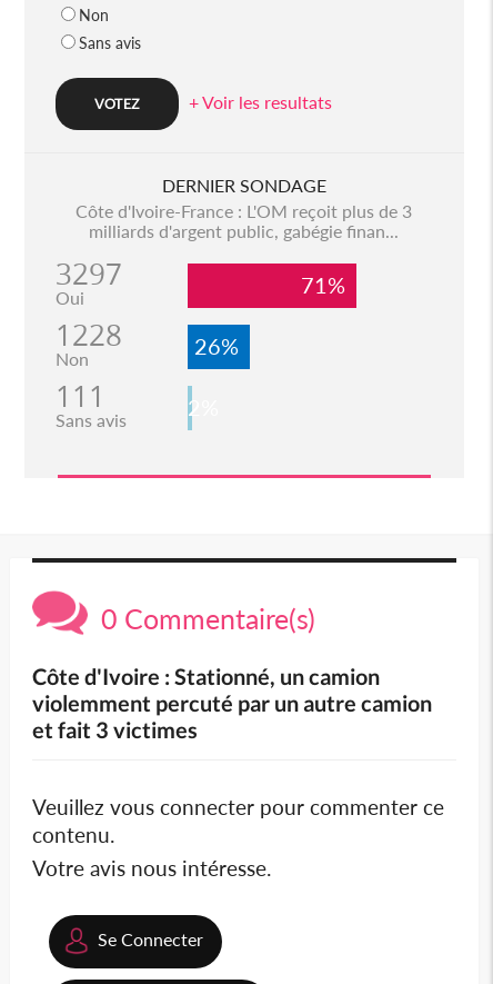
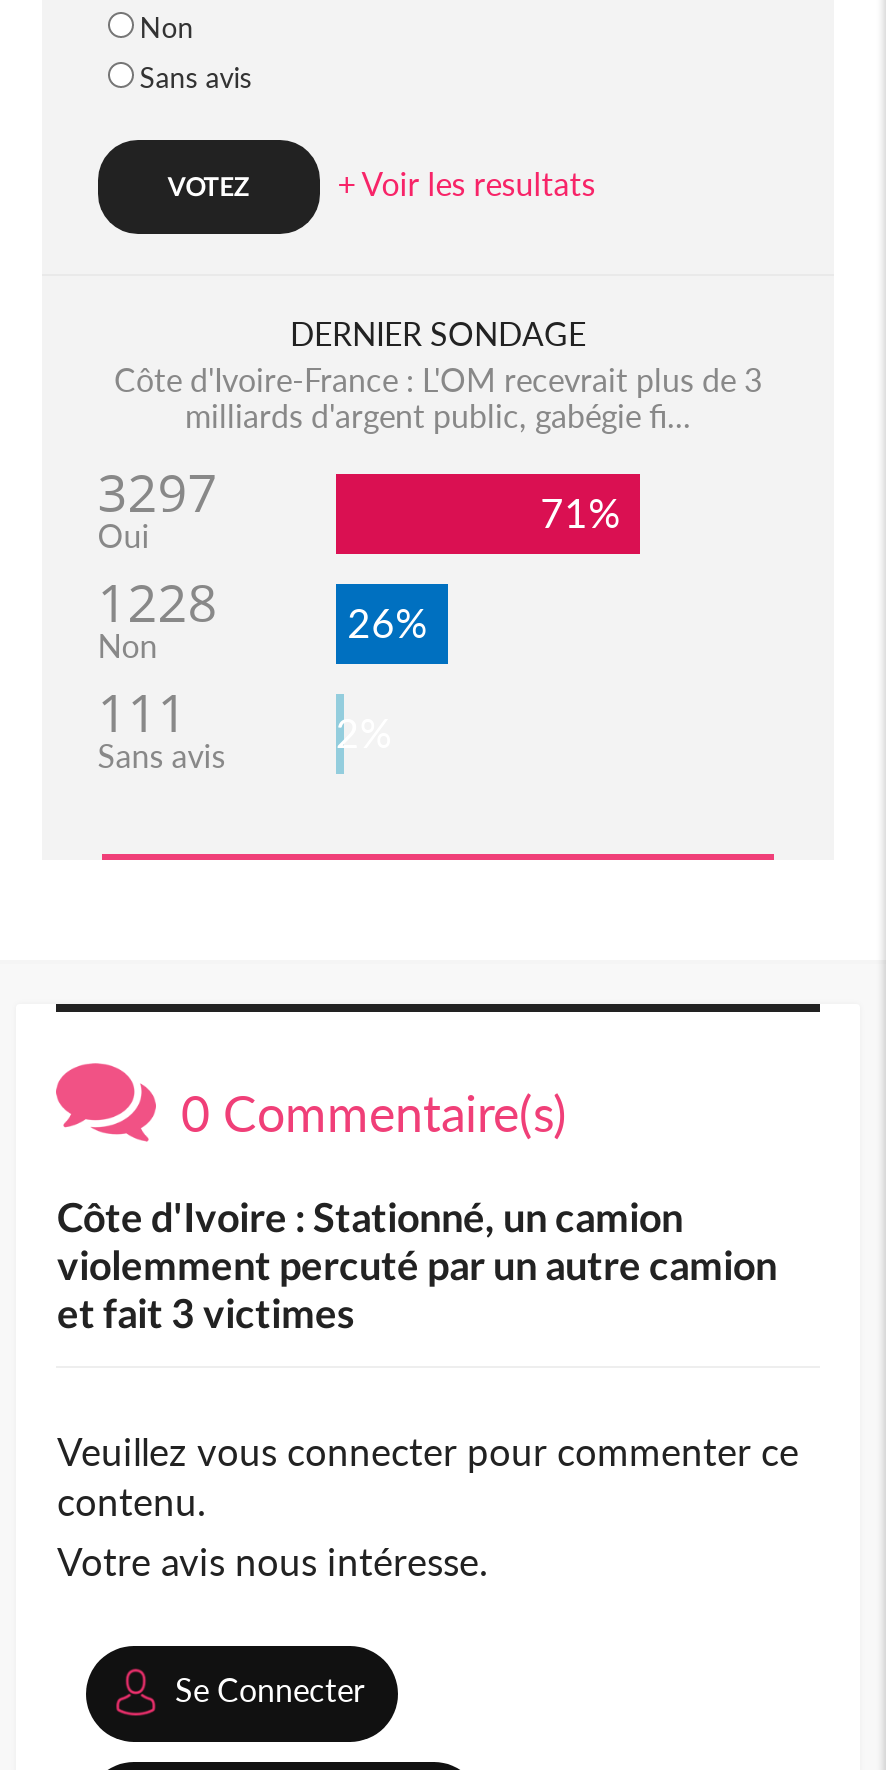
[76,200,412,221] Côte d'Ivoire-France : L'OM reçoit plus de 3 -> [114,360,762,398] Côte d'Ivoire-France : L'OM recevrait plus de 3
[89,220,399,241] milliards d'argent public, gabégie finan... -> [185,396,691,434] milliards d'argent public, gabégie fi...

